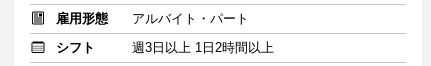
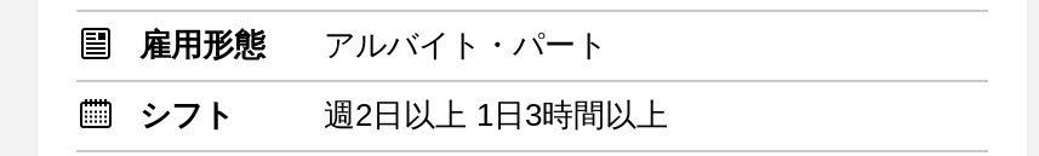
[132,40,274,55] 週3日以上 1日2時間以上 -> [324,97,668,133] 週2日以上 1日3時間以上

